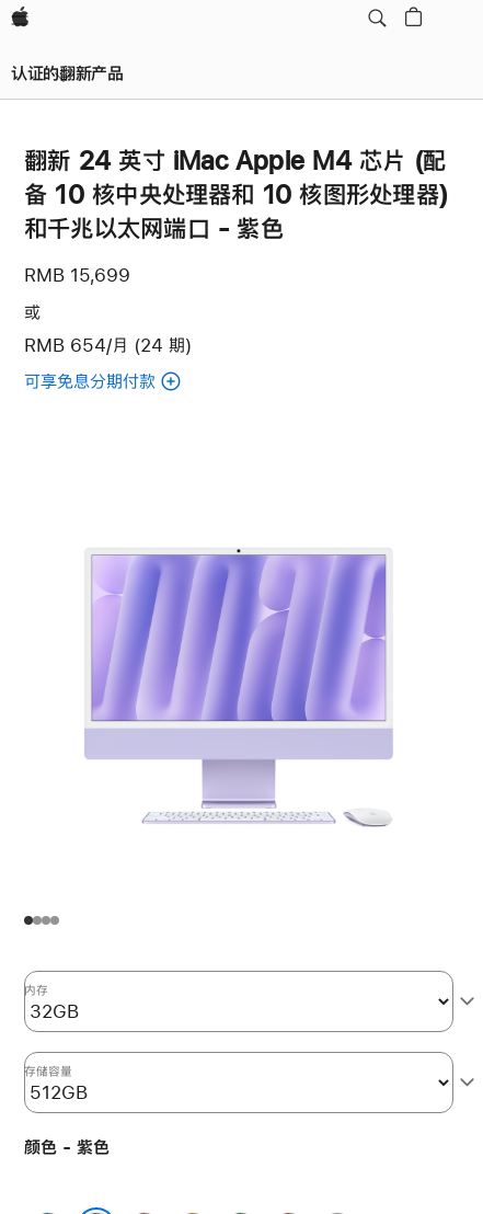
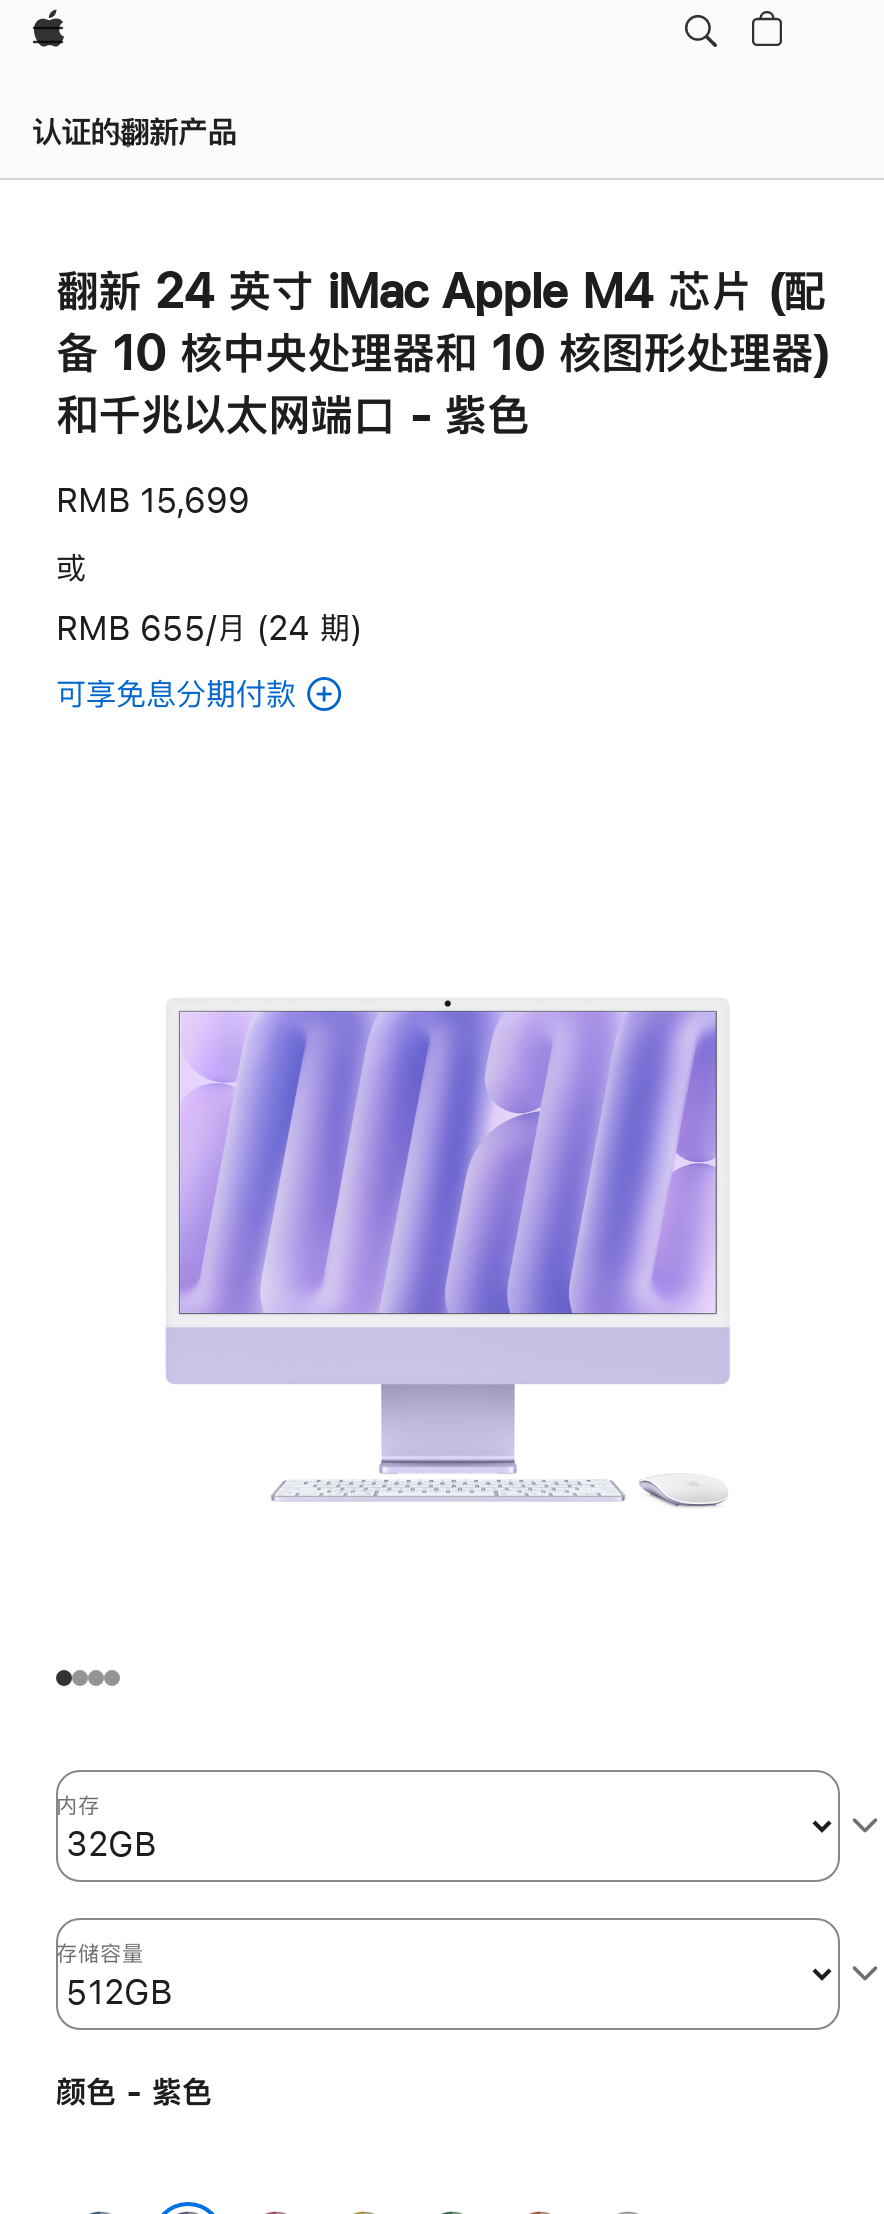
[24,335,192,354] RMB 654/月 (24 期) -> [56,610,362,644] RMB 655/月 (24 期)

